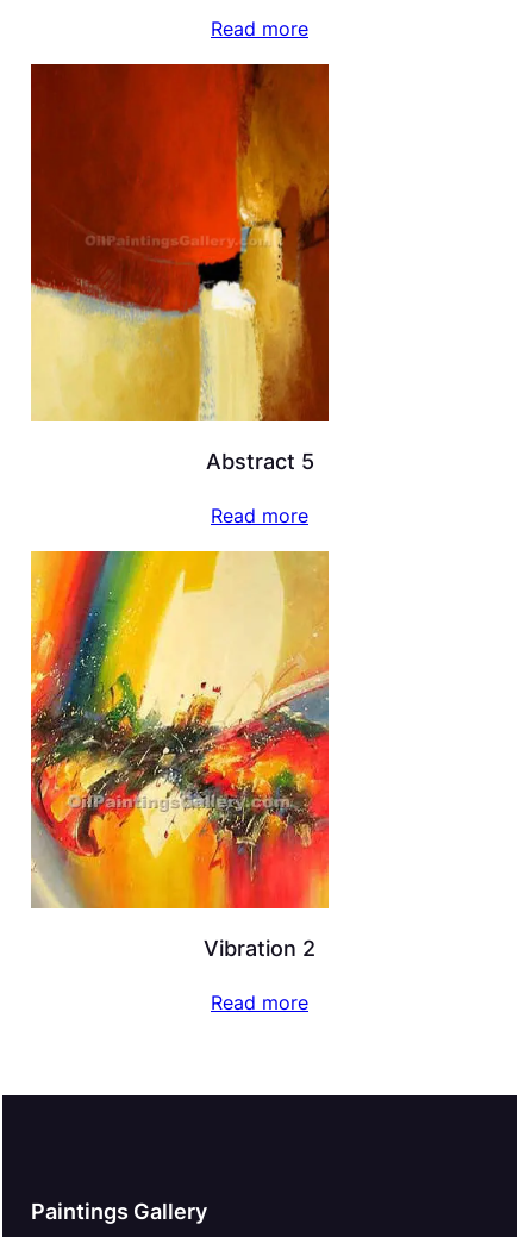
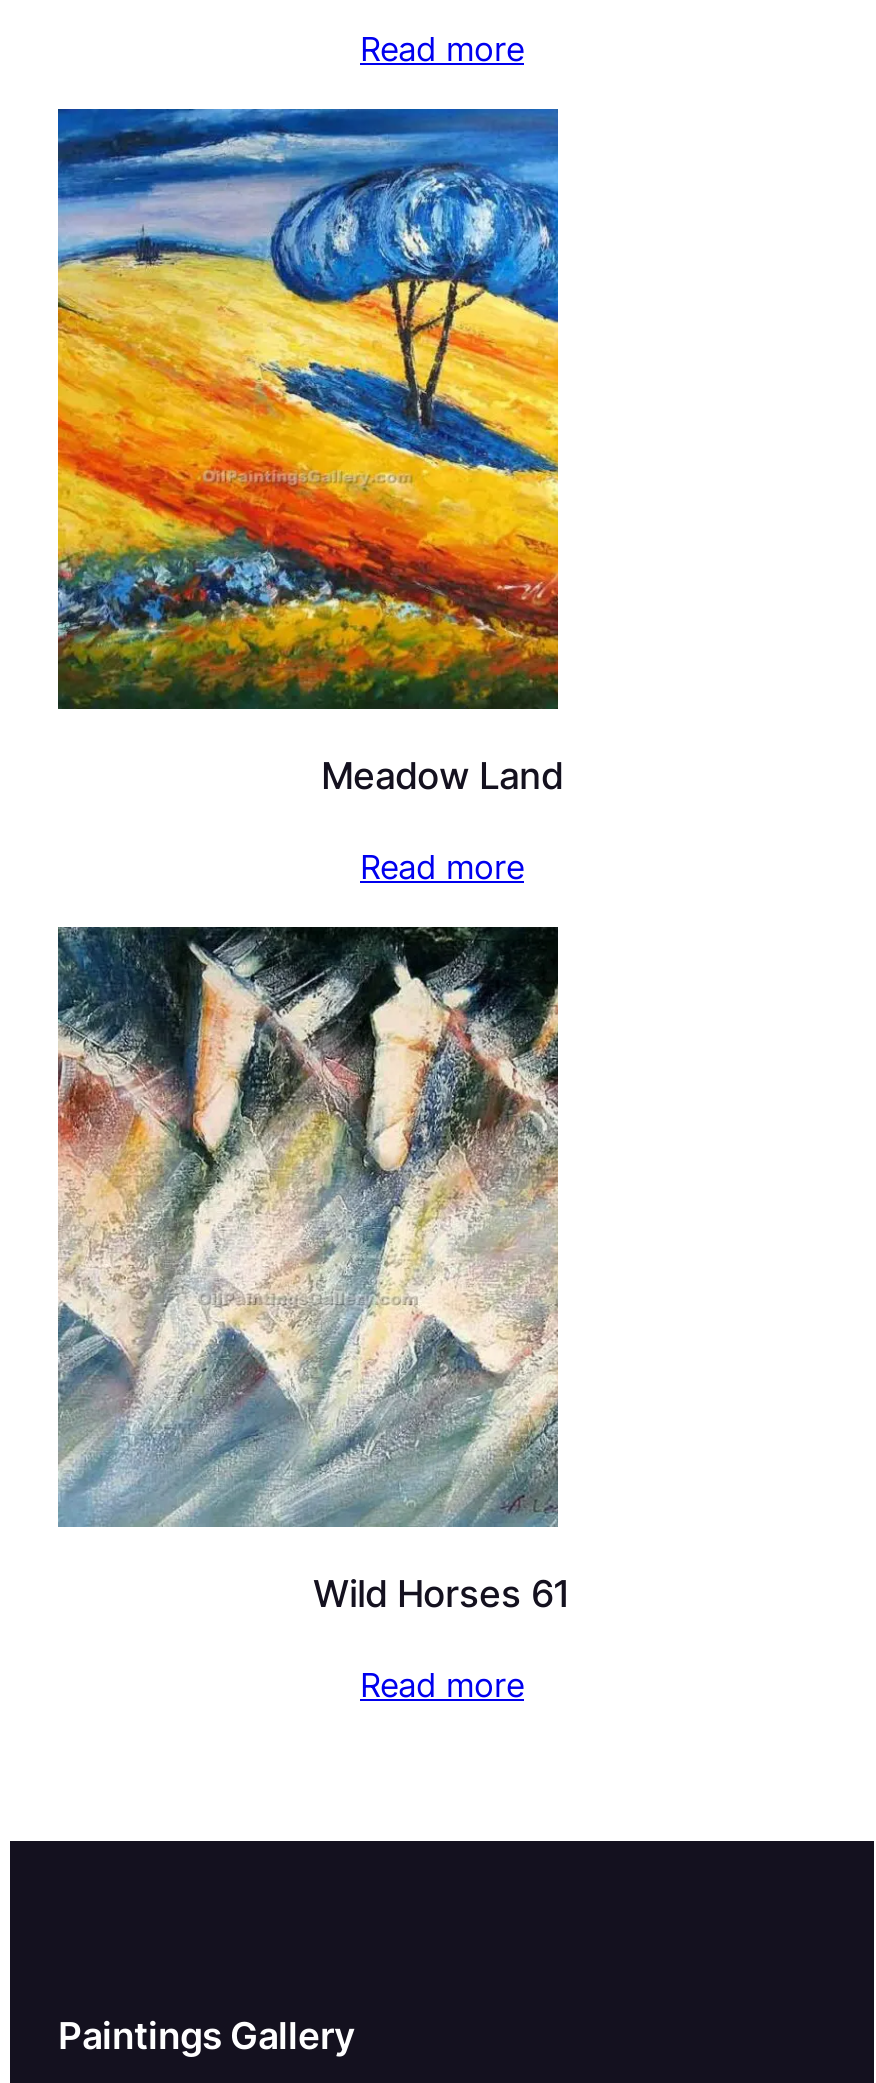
[30,63,330,474] [image] | Abstract 5 -> [56,107,563,797] [image] | Meadow Land
[30,550,330,960] [image] | Vibration 2 -> [56,925,571,1614] [image] | Wild Horses 61

